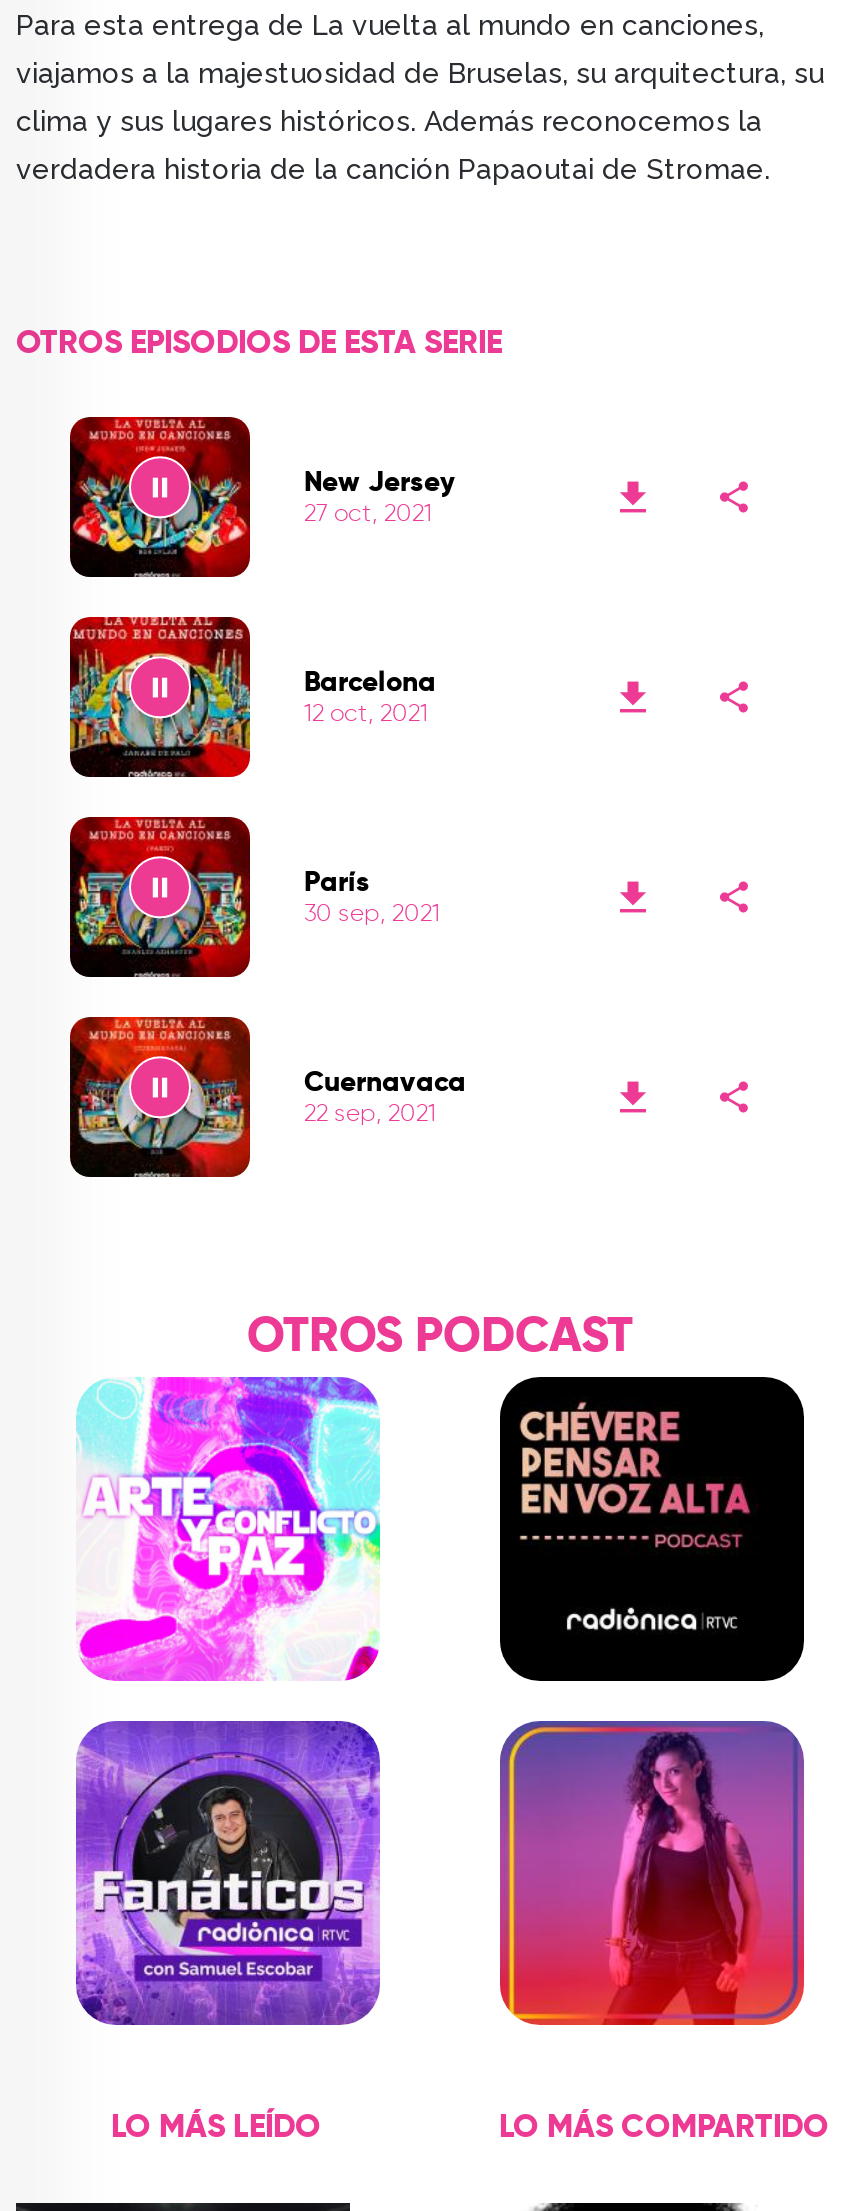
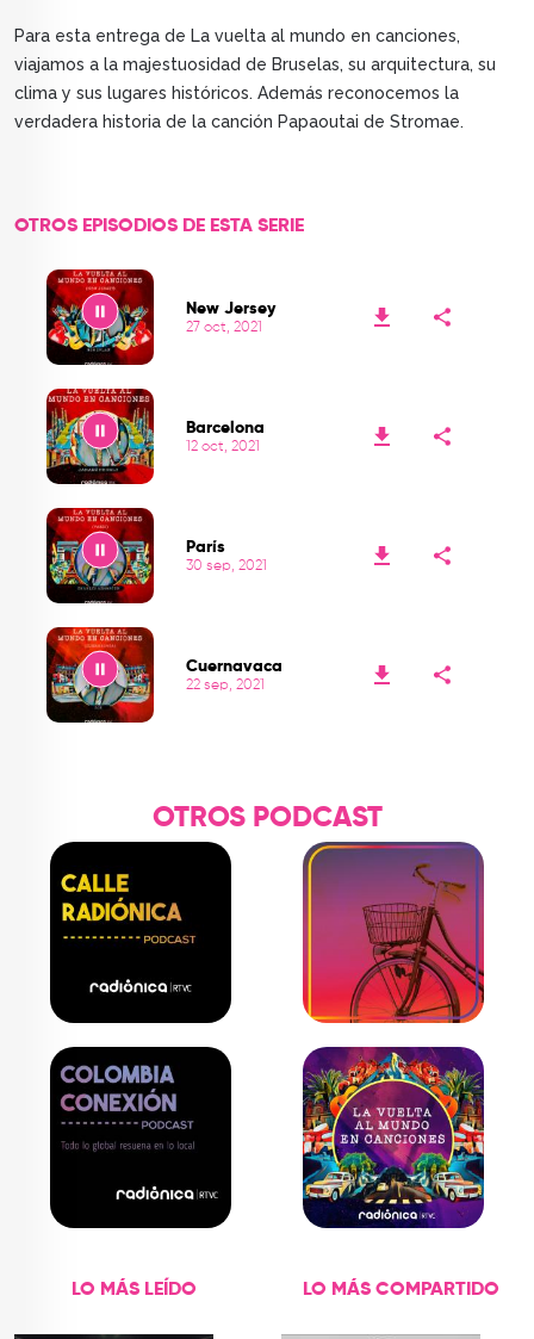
[76,1375,382,1683] [image] -> [49,841,232,1024] [image]
[498,1375,806,1683] [image] -> [302,841,485,1024] [image]
[74,1719,382,2027] [image] -> [49,1046,232,1229] [image]
[498,1721,806,2027] [image] -> [302,1047,485,1229] [image]

